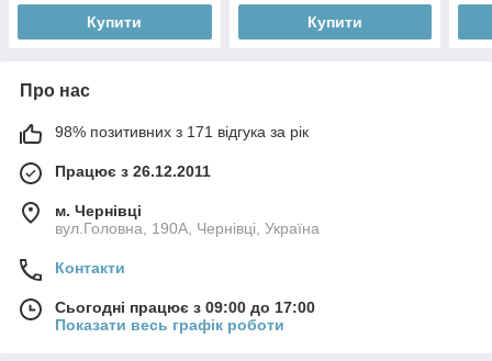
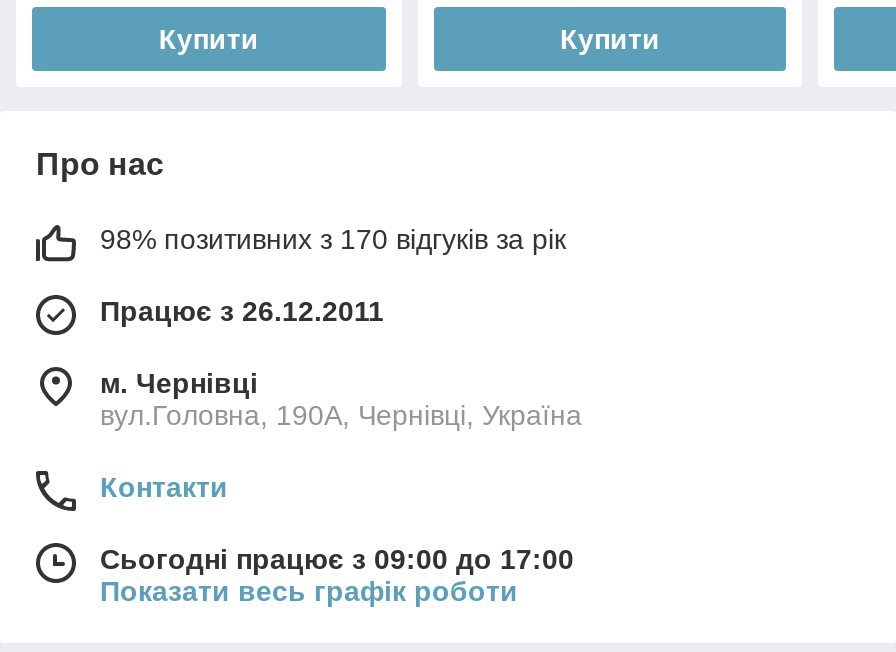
[55,123,309,140] 98% позитивних з 171 відгука за рік -> [100,223,566,255] 98% позитивних з 170 відгуків за рік

